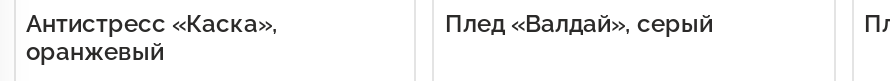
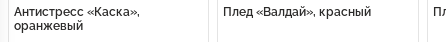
[445,10,713,38] Плед «Валдай», серый -> [223,5,371,19] Плед «Валдай», красный

